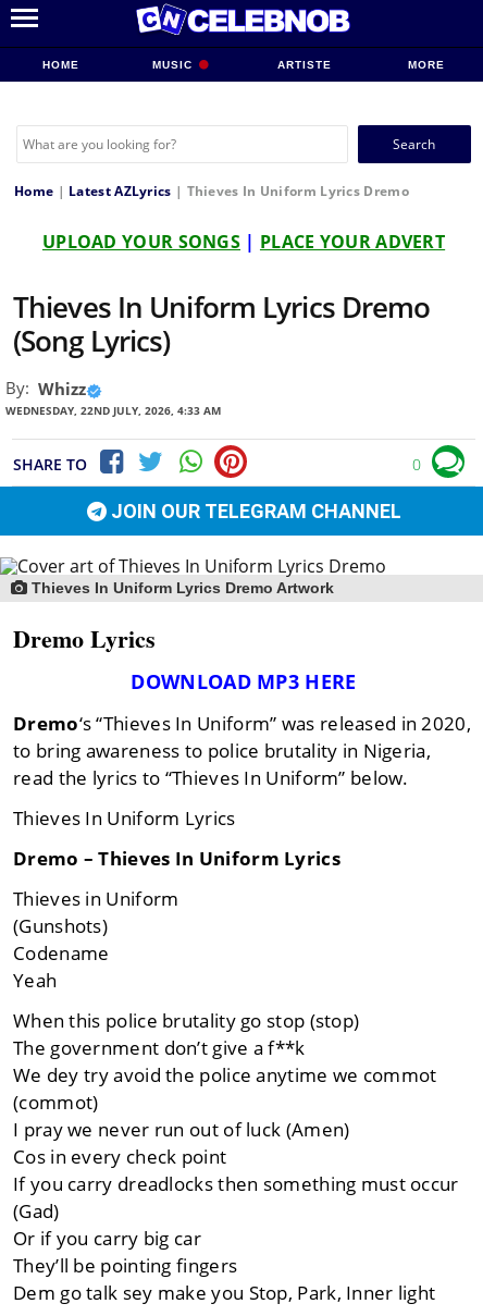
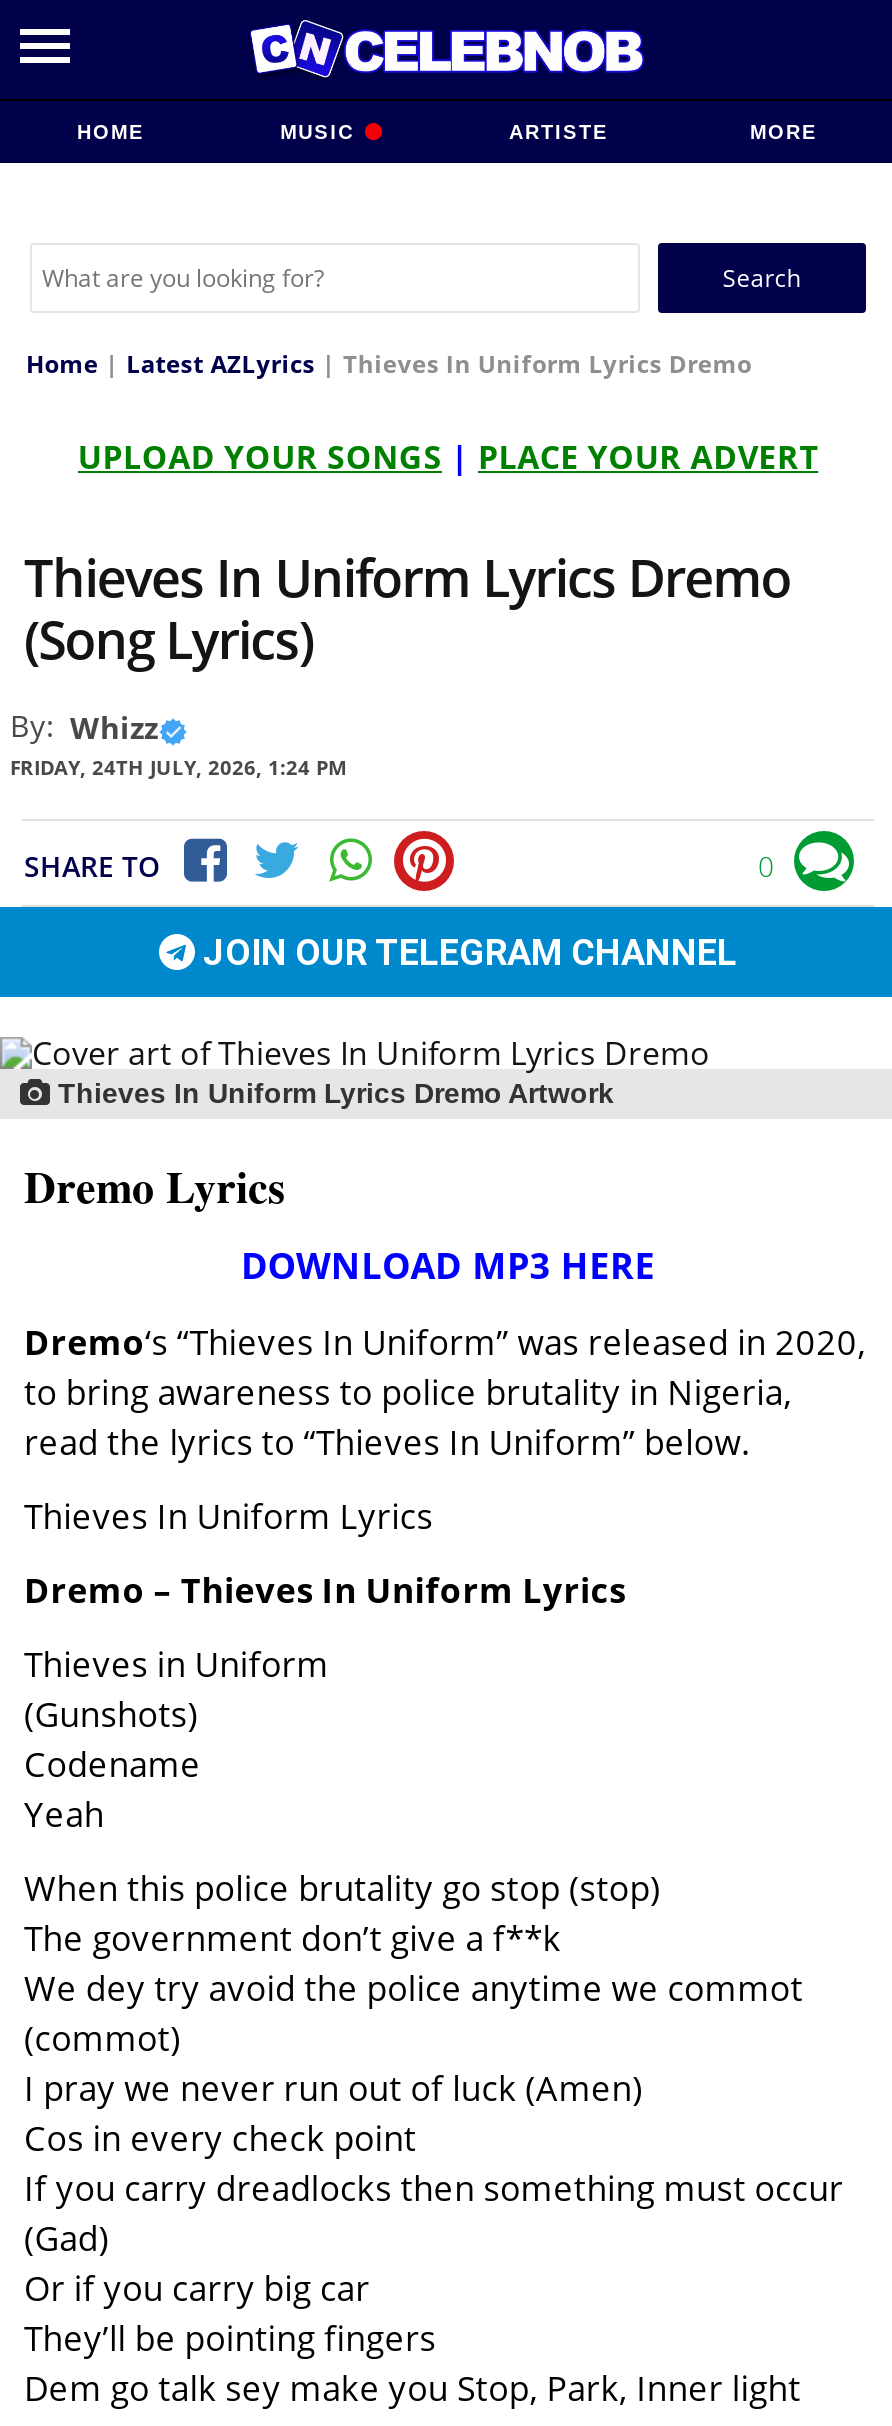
[5,403,221,418] WEDNESDAY, 22ND JULY, 2026, 4:33 AM -> [10,754,346,782] FRIDAY, 24TH JULY, 2026, 1:24 PM

